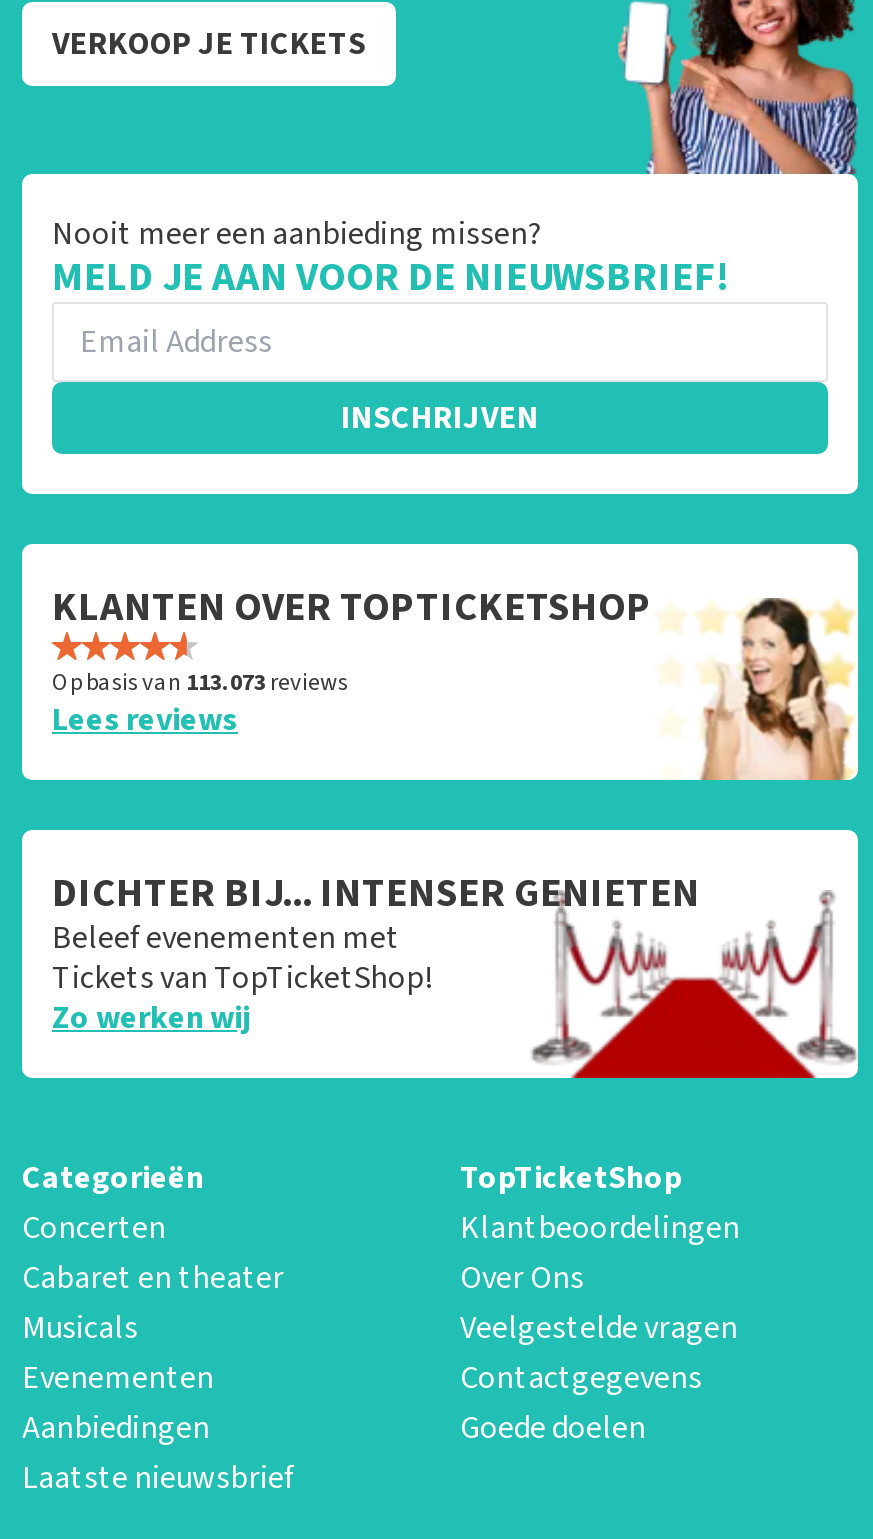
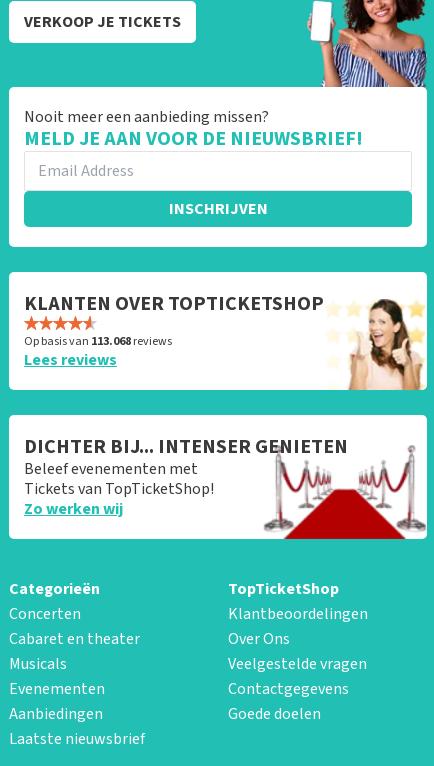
[52,665,348,699] Op basis van 113.073 reviews -> [24,333,172,350] Op basis van 113.068 reviews

